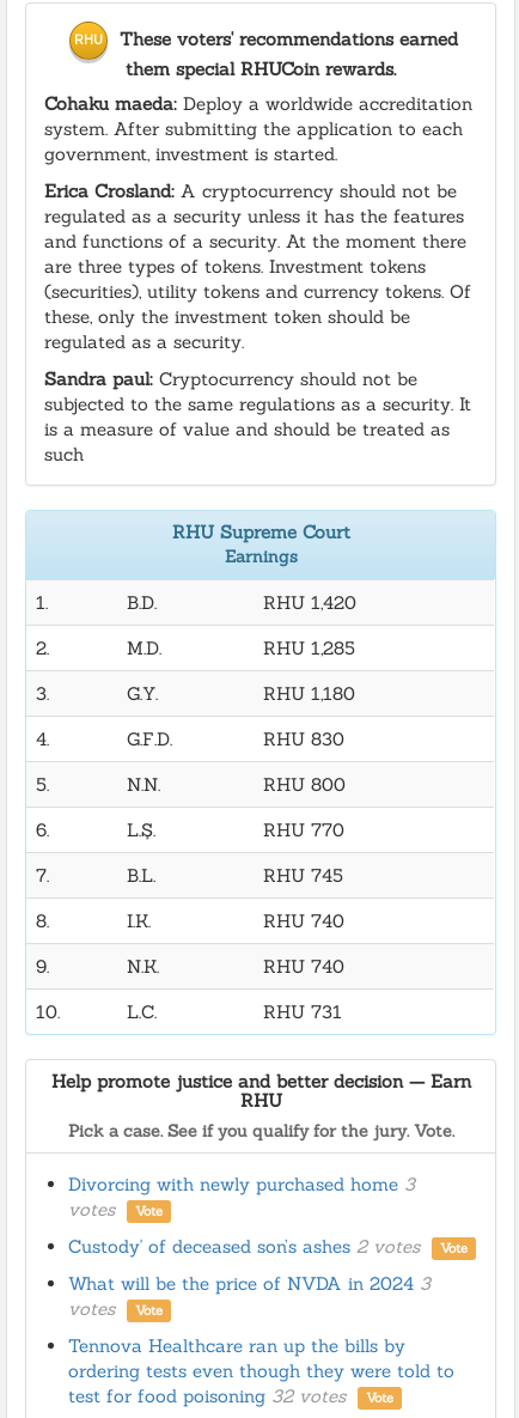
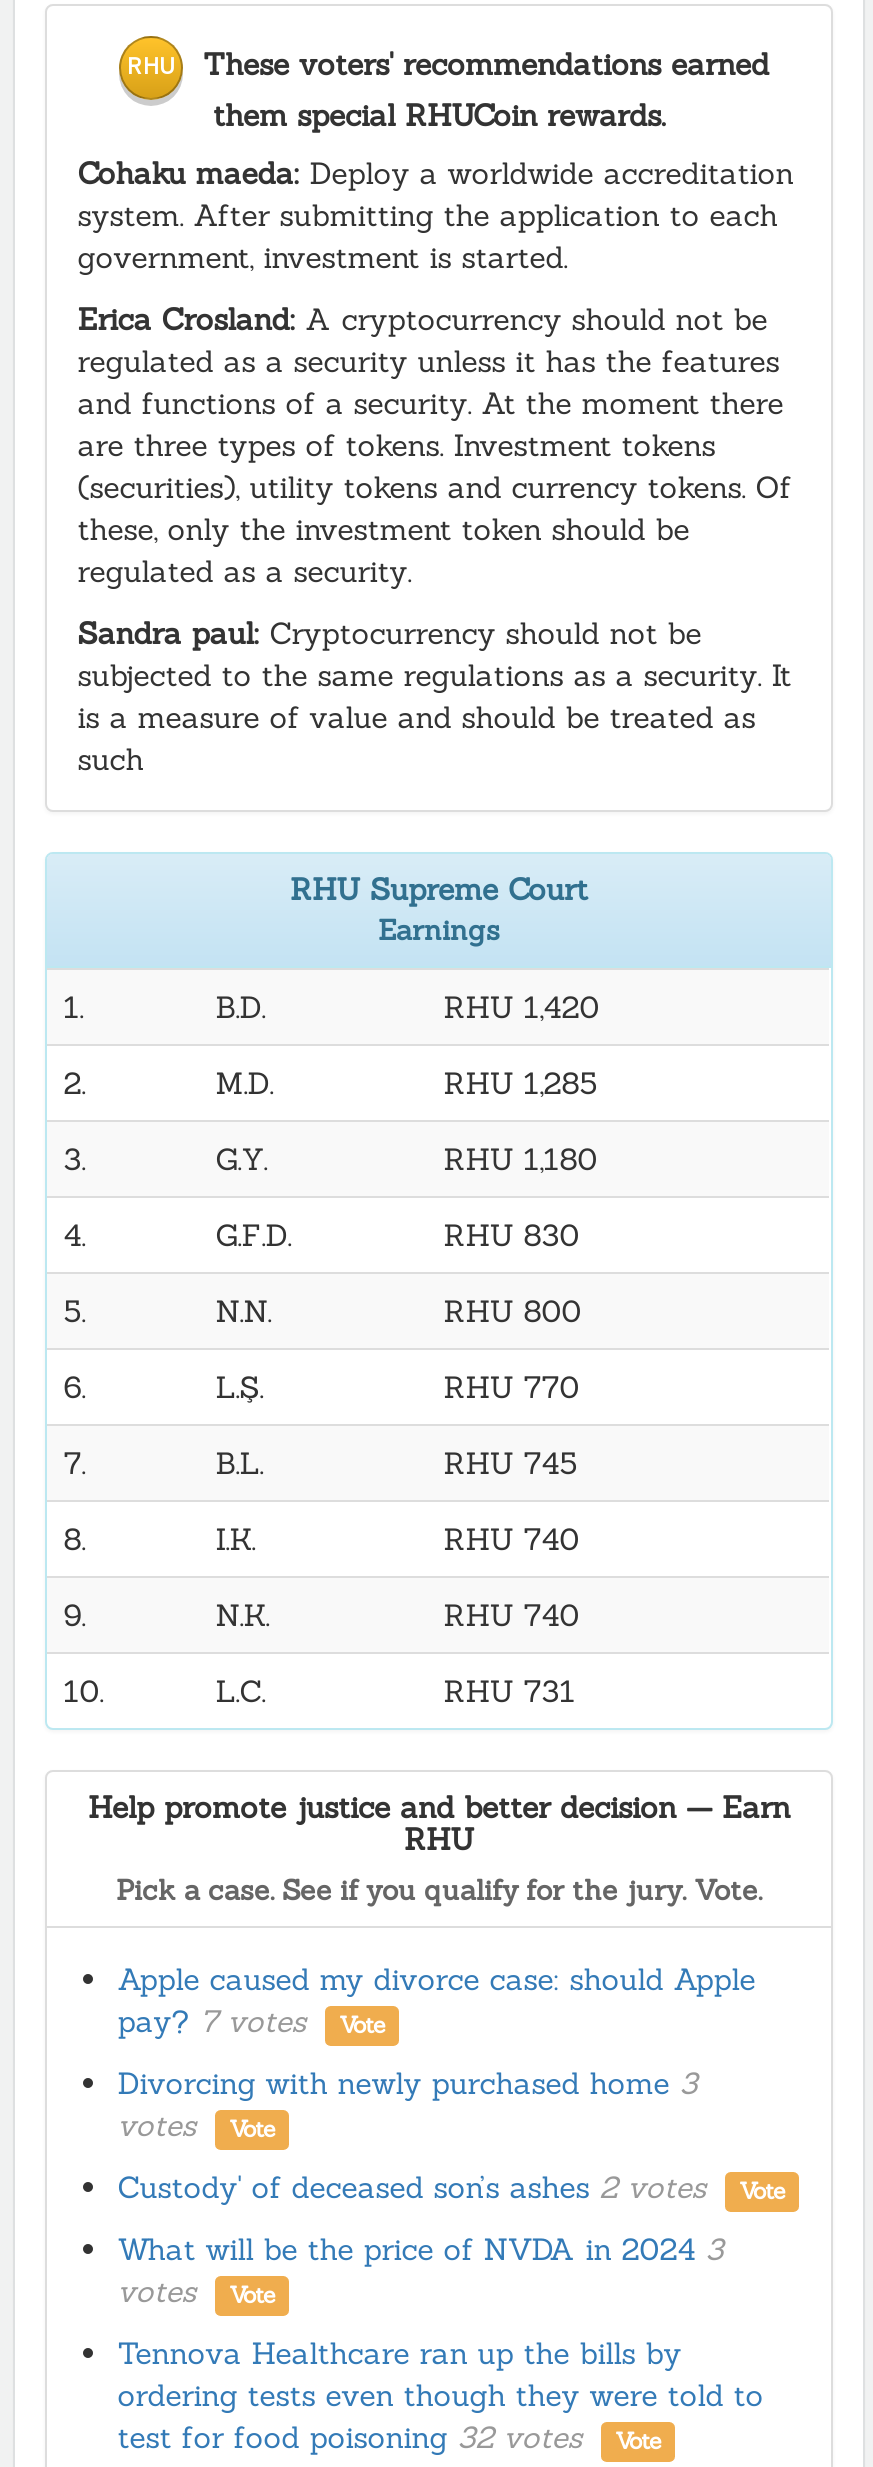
none -> [117,1960,755,2040] Apple caused my divorce case: should Apple | pay? 7 votes | Vote

